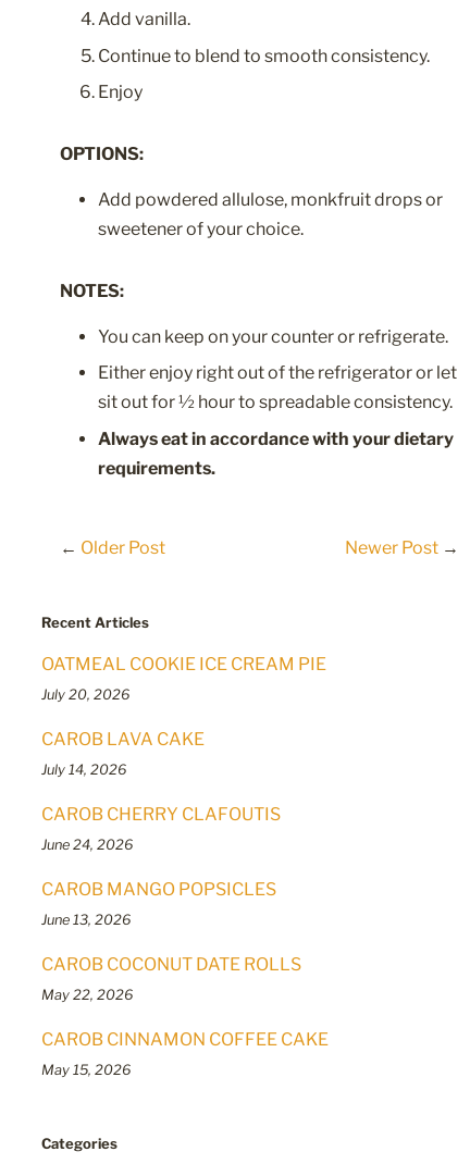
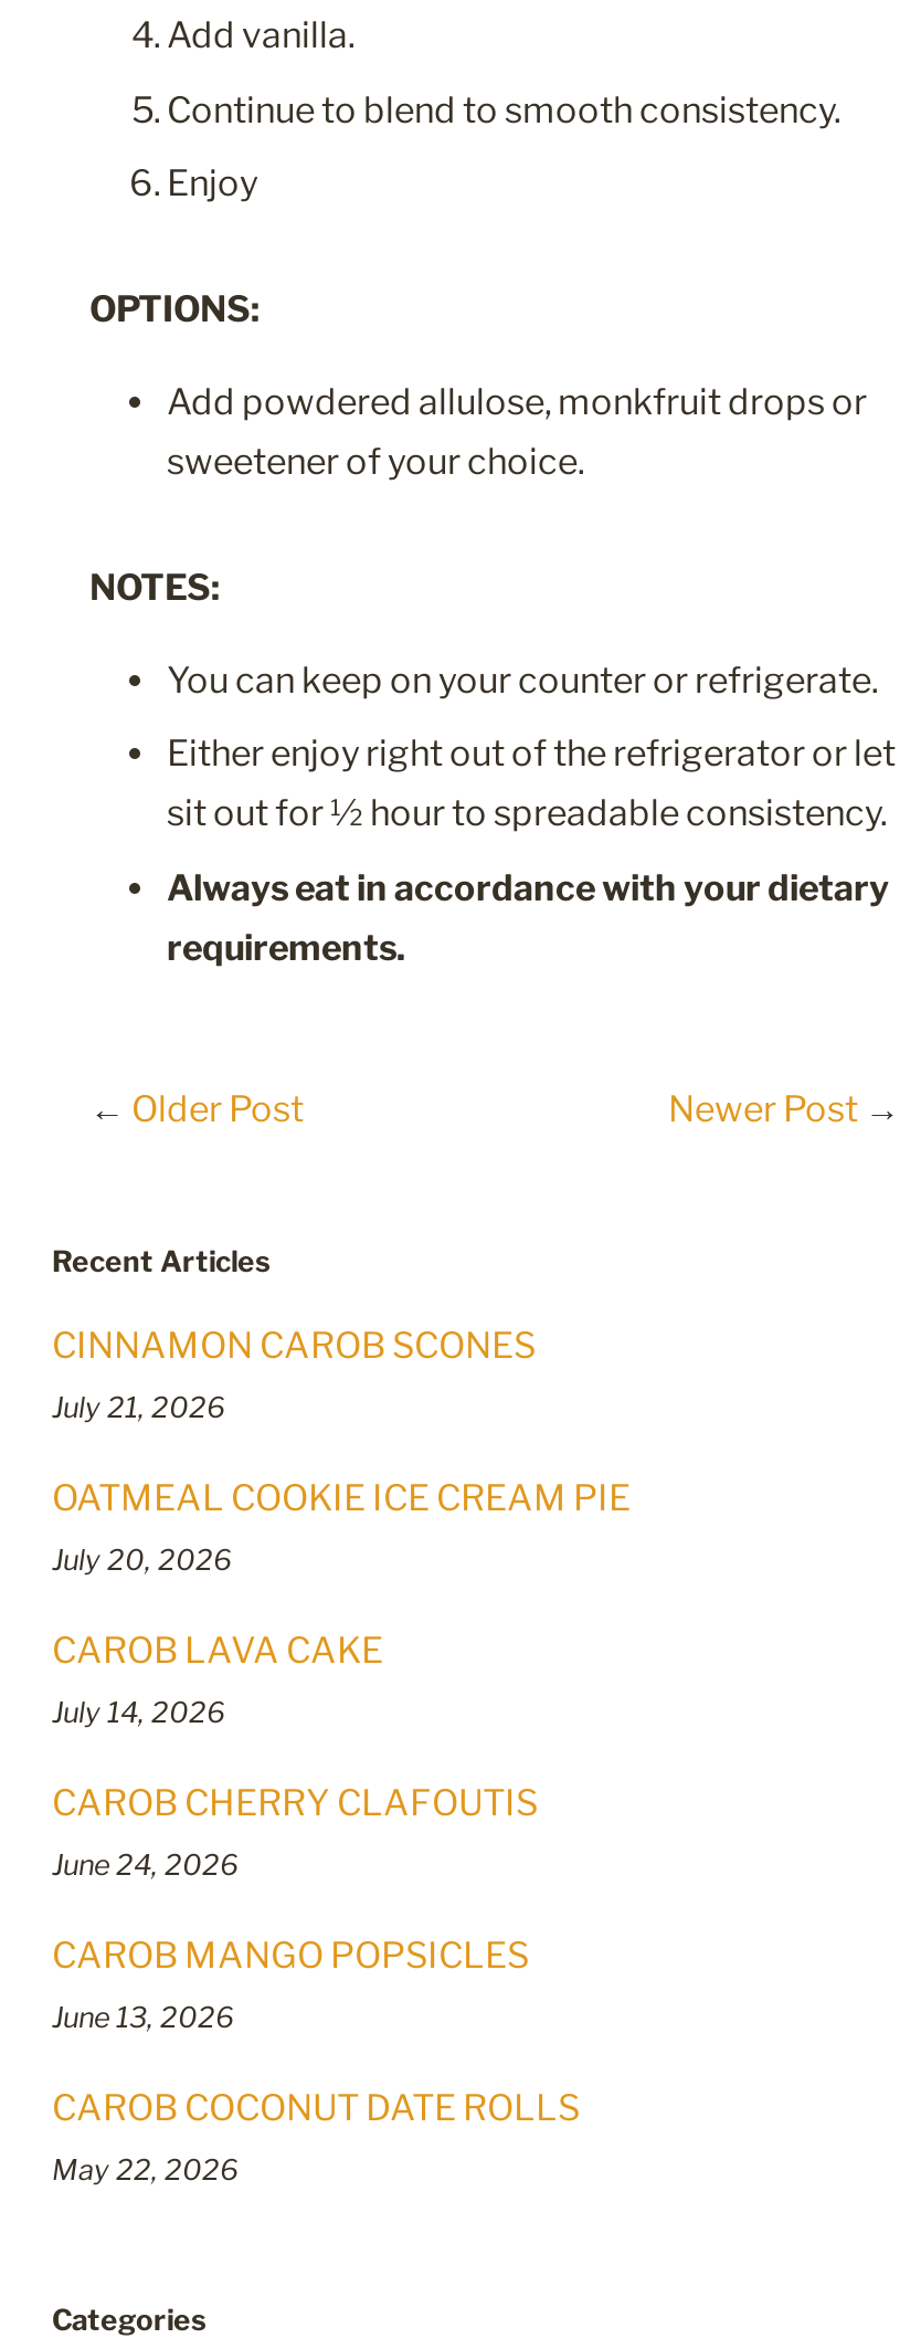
none -> [52,1325,536,1424] CINNAMON CAROB SCONES | July 21, 2026
moved [41,654,326,1003] -> [52,1477,631,2186]: OATMEAL COOKIE ICE CREAM PIE | July 20, 2026 | CAROB LAVA CAKE | ... | CAROB COCONUT DATE ROLLS | May 22, 2026
[41,1029,329,1078] CAROB CINNAMON COFFEE CAKE | May 15, 2026 -> none

